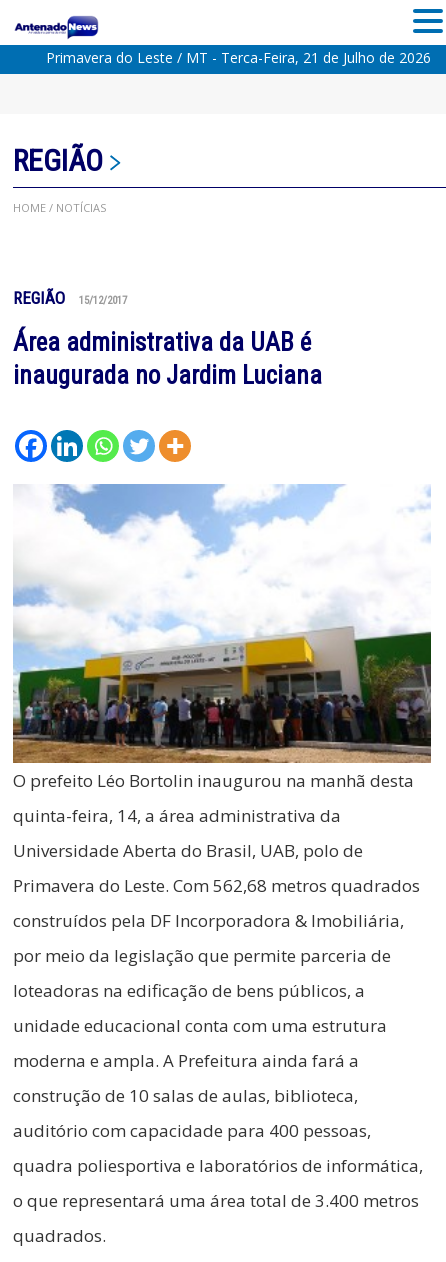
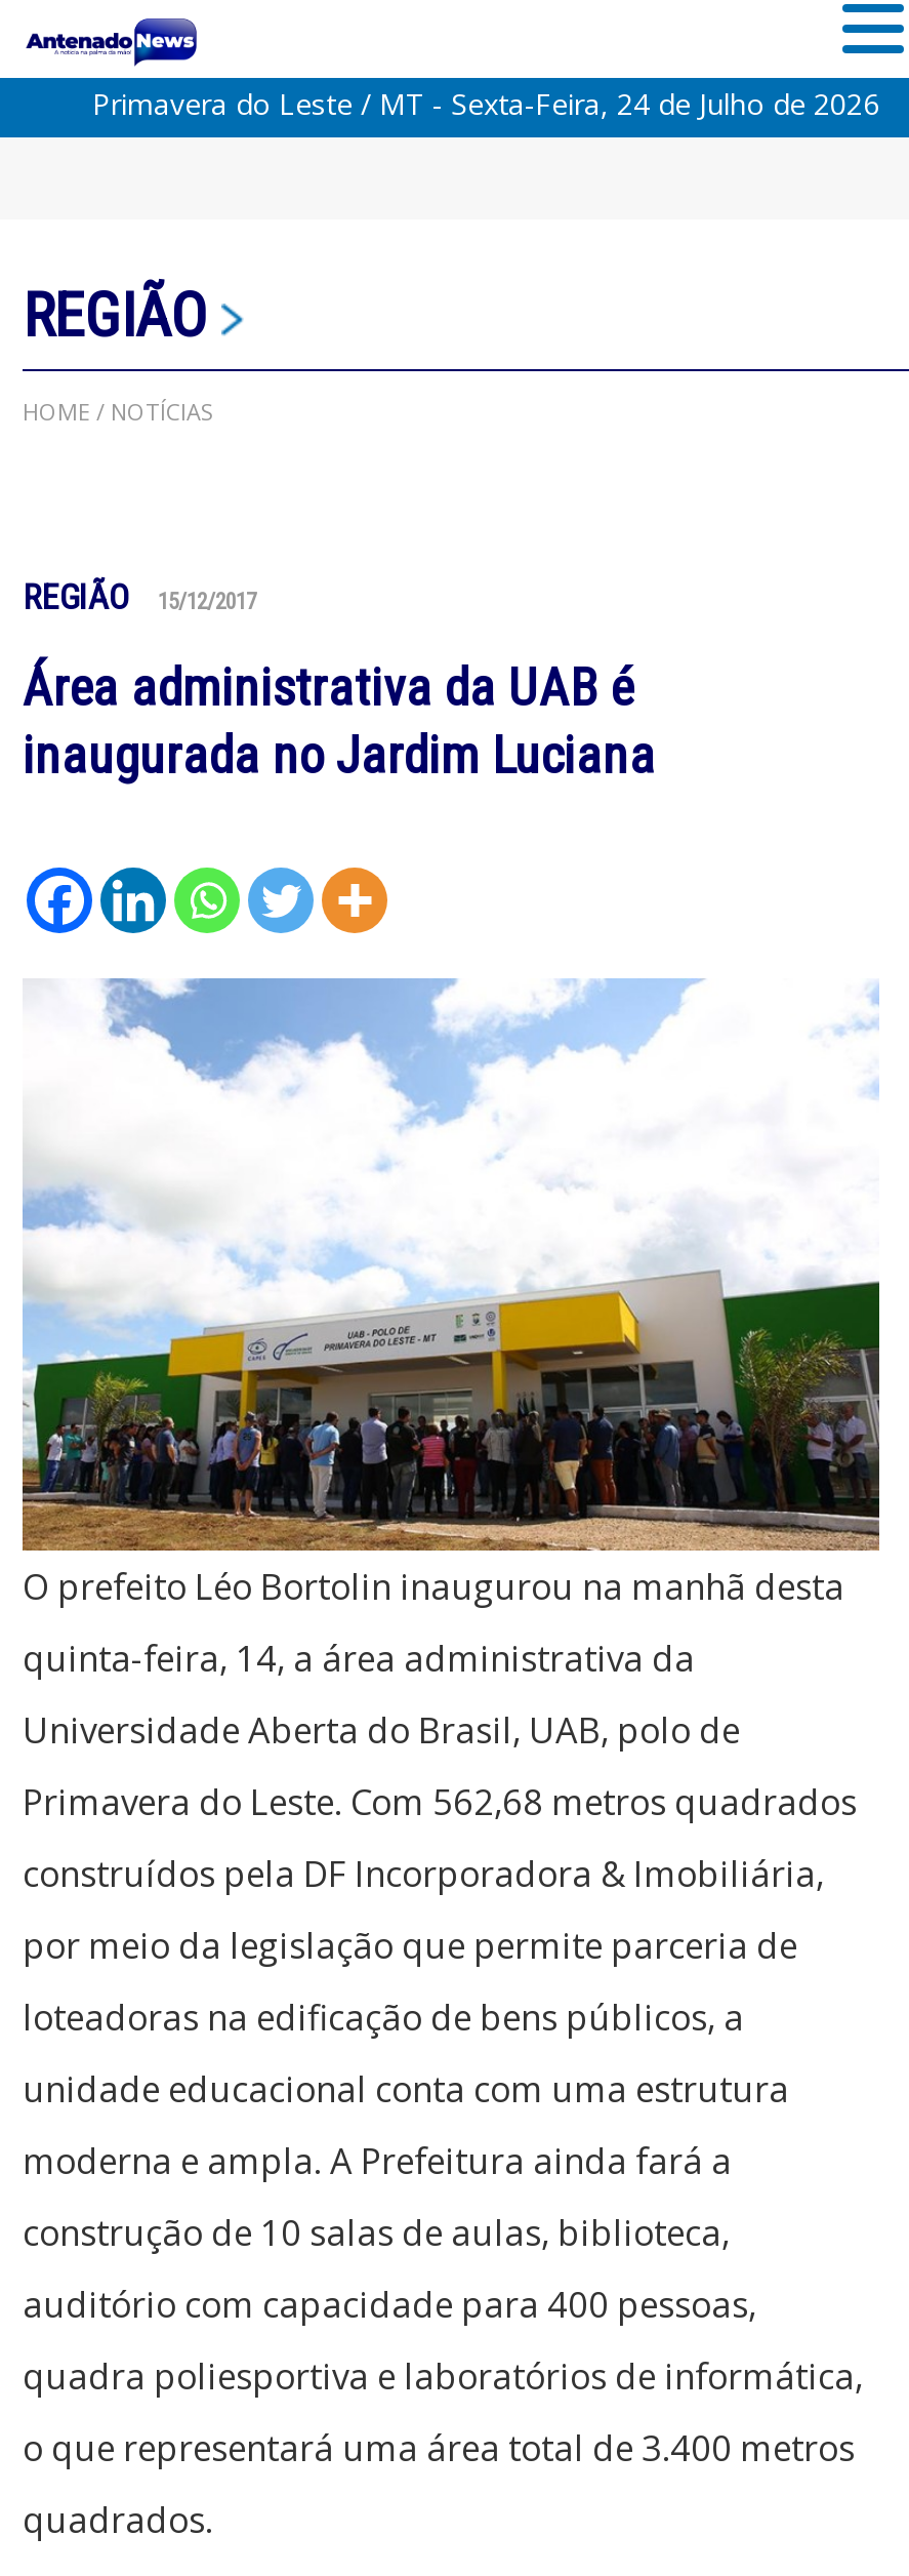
[46,48,431,67] Primavera do Leste / MT - Terca-Feira, 21 de Julho de 2026 -> [92,84,879,123] Primavera do Leste / MT - Sexta-Feira, 24 de Julho de 2026

